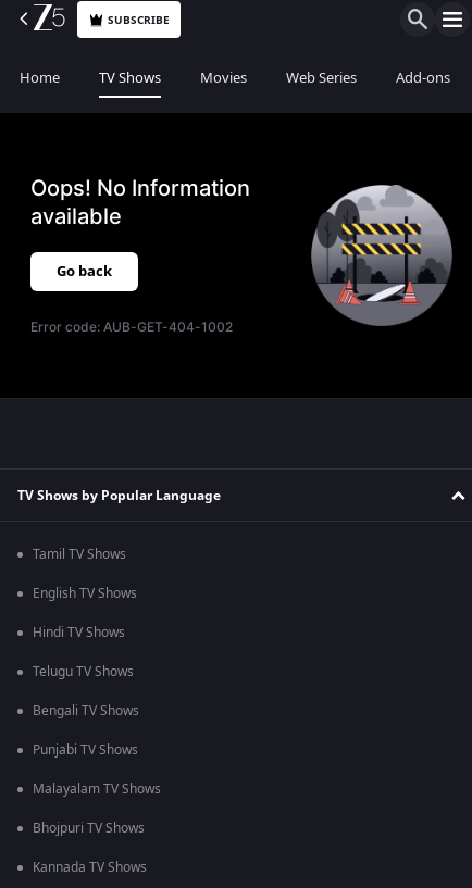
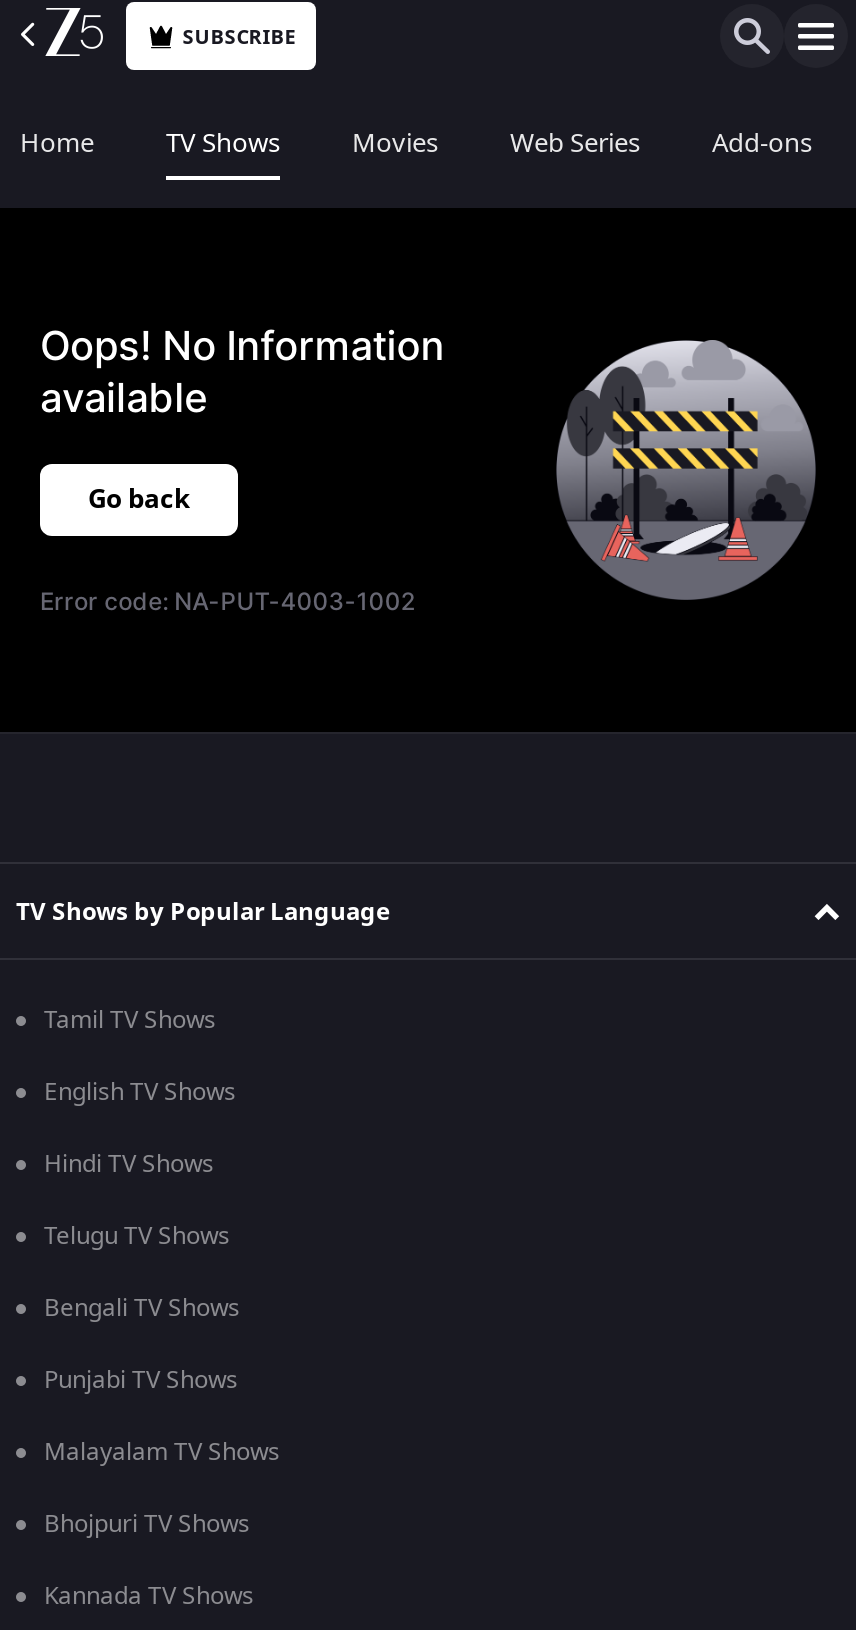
[30,318,233,335] Error code: AUB-GET-404-1002 -> [40,586,415,616] Error code: NA-PUT-4003-1002

